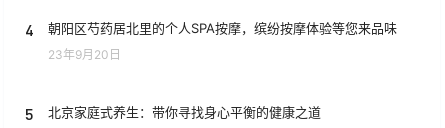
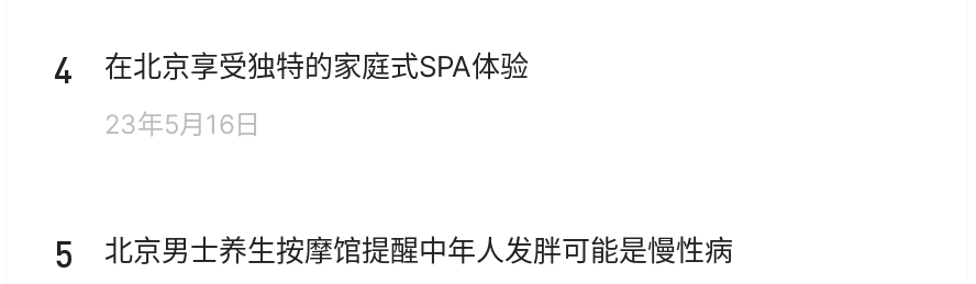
[48,20,397,36] 朝阳区芍药居北里的个人SPA按摩，缤纷按摩体验等您来品味 -> [104,48,529,83] 在北京享受独特的家庭式SPA体验
[48,47,121,62] 23年9月20日 -> [104,107,260,140] 23年5月16日
[48,104,321,120] 北京家庭式养生：带你寻找身心平衡的健康之道 -> [104,232,733,268] 北京男士养生按摩馆提醒中年人发胖可能是慢性病

